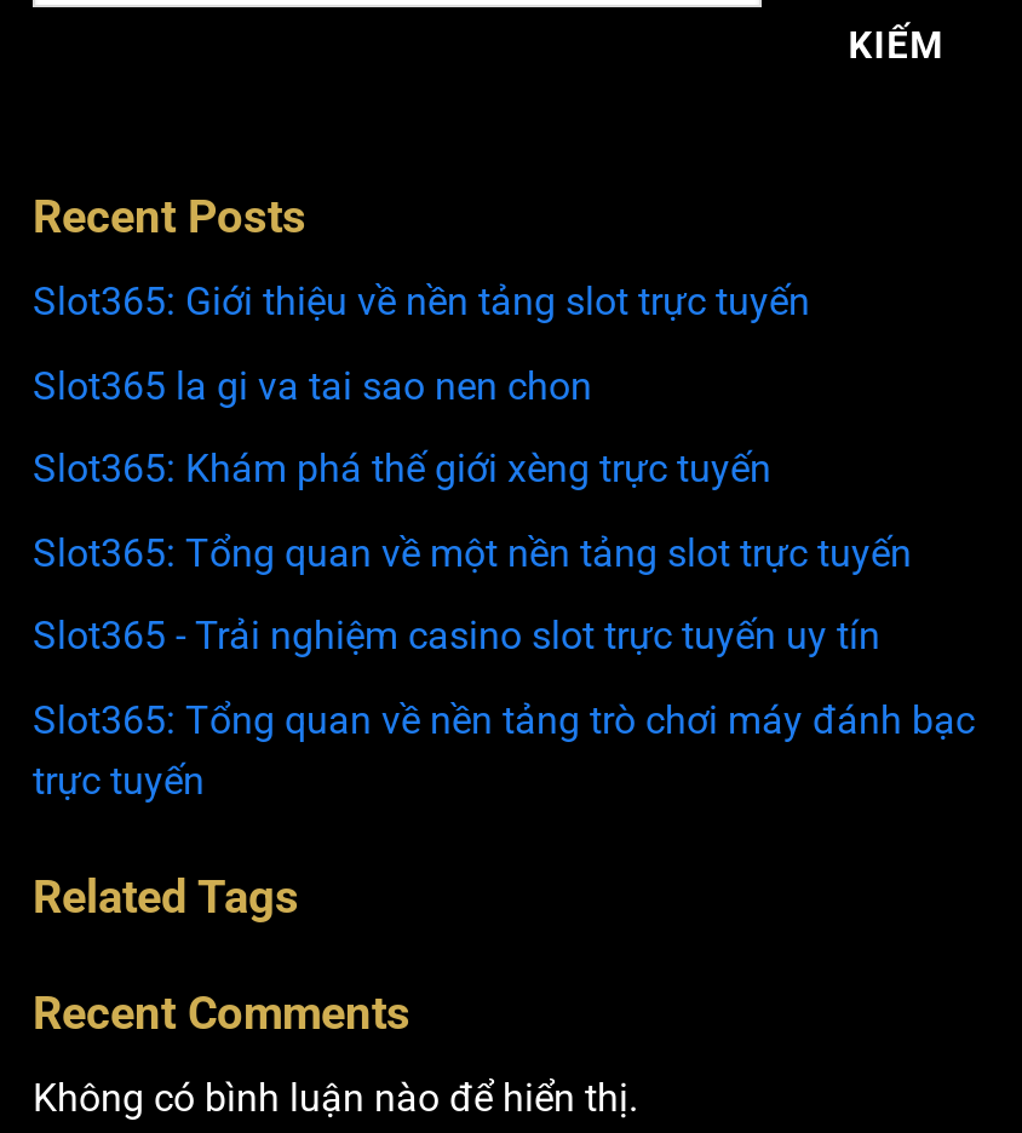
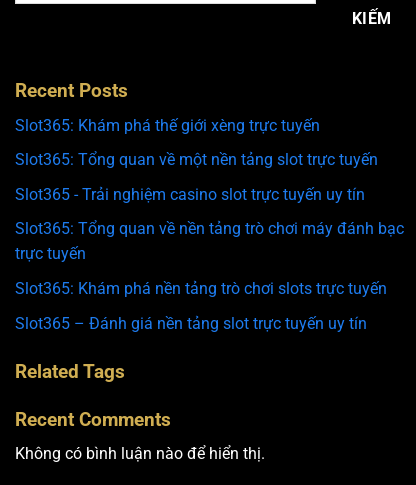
[33,279,810,408] Slot365: Giới thiệu về nền tảng slot trực tuyến | Slot365 la gi va tai sao nen chon -> none
moved [33,446,975,804] -> [15,116,404,263]: Slot365: Khám phá thế giới xèng trực tuyến | Slot365: Tổng quan về một nền tảng slot trực tuyến | Slot365 - Trải nghiệm casino slot trực tuyến uy tín | Slot365: Tổng quan về nền tảng trò chơi máy đánh bạc | trực tuyến
none -> [15,279,387,332] Slot365: Khám phá nền tảng trò chơi slots trực tuyến | Slot365 – Đánh giá nền tảng slot trực tuyến uy tín

